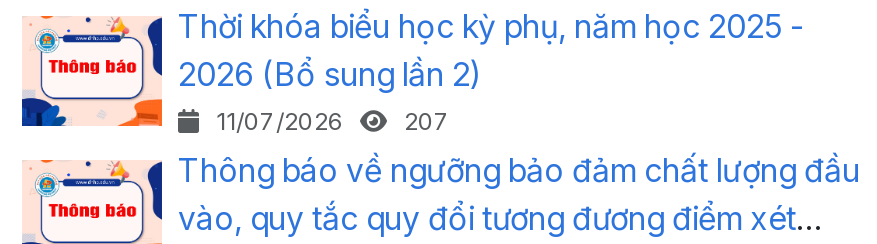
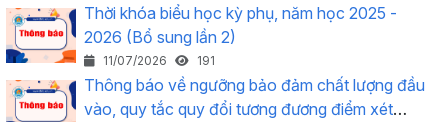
[216,106,450,136] 11/07/2026 207 -> [103,53,215,68] 11/07/2026 191

